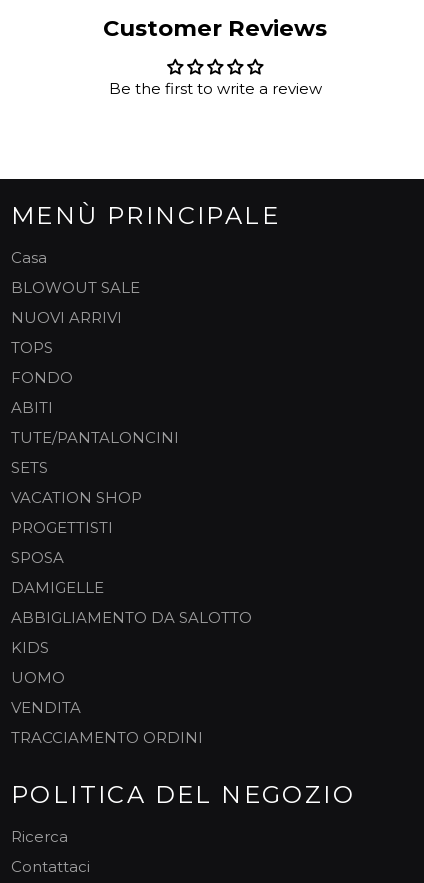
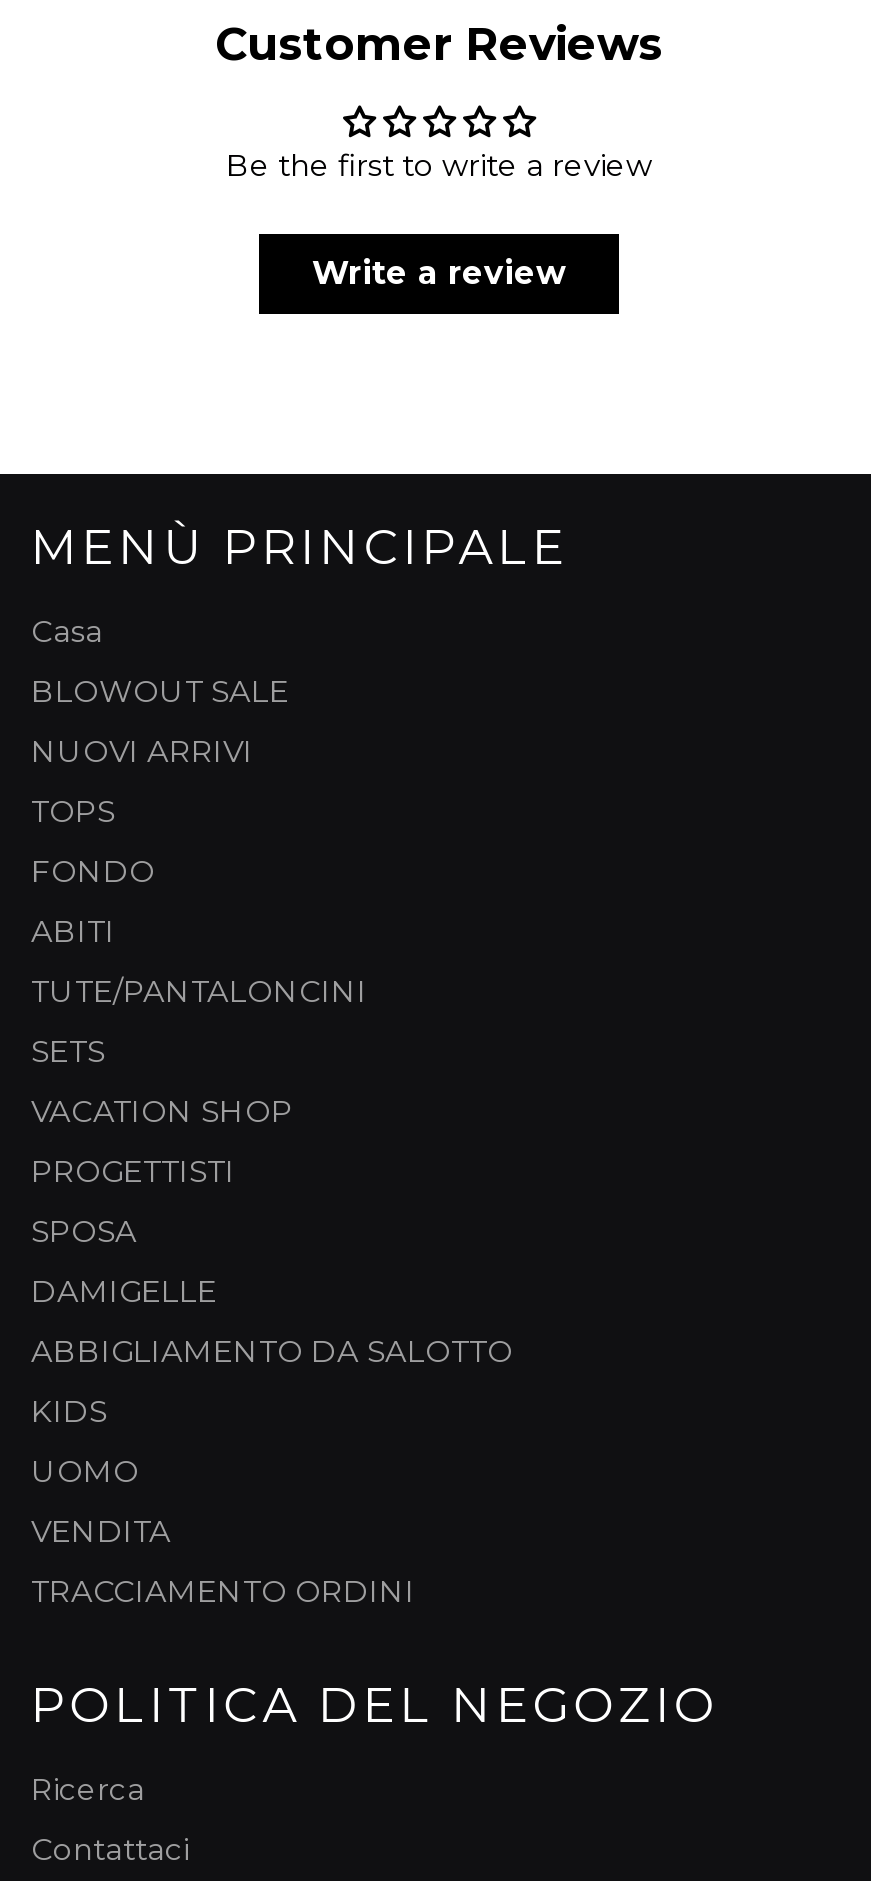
none -> [312,253,566,291] Write a review

